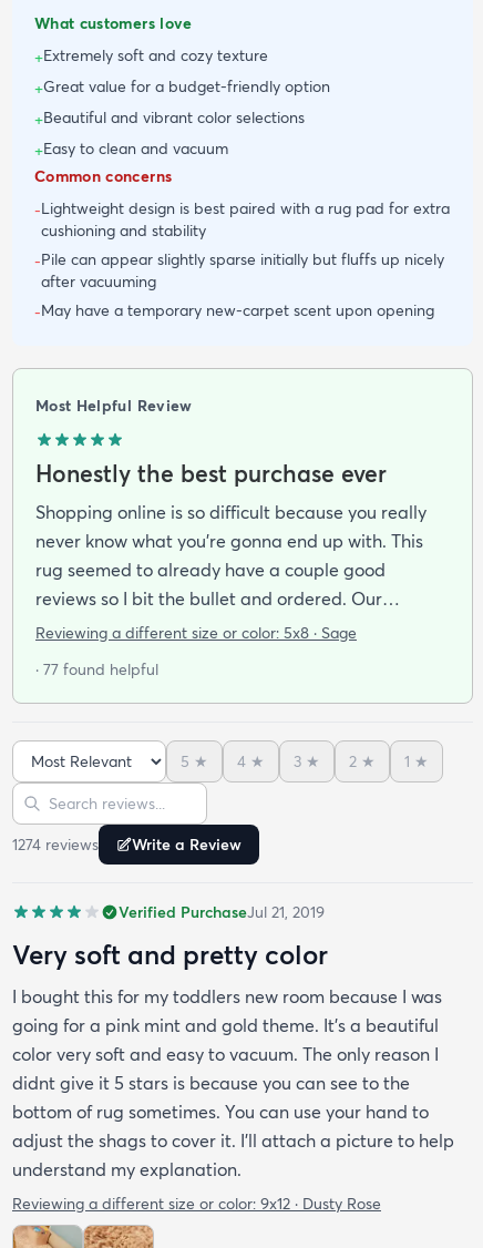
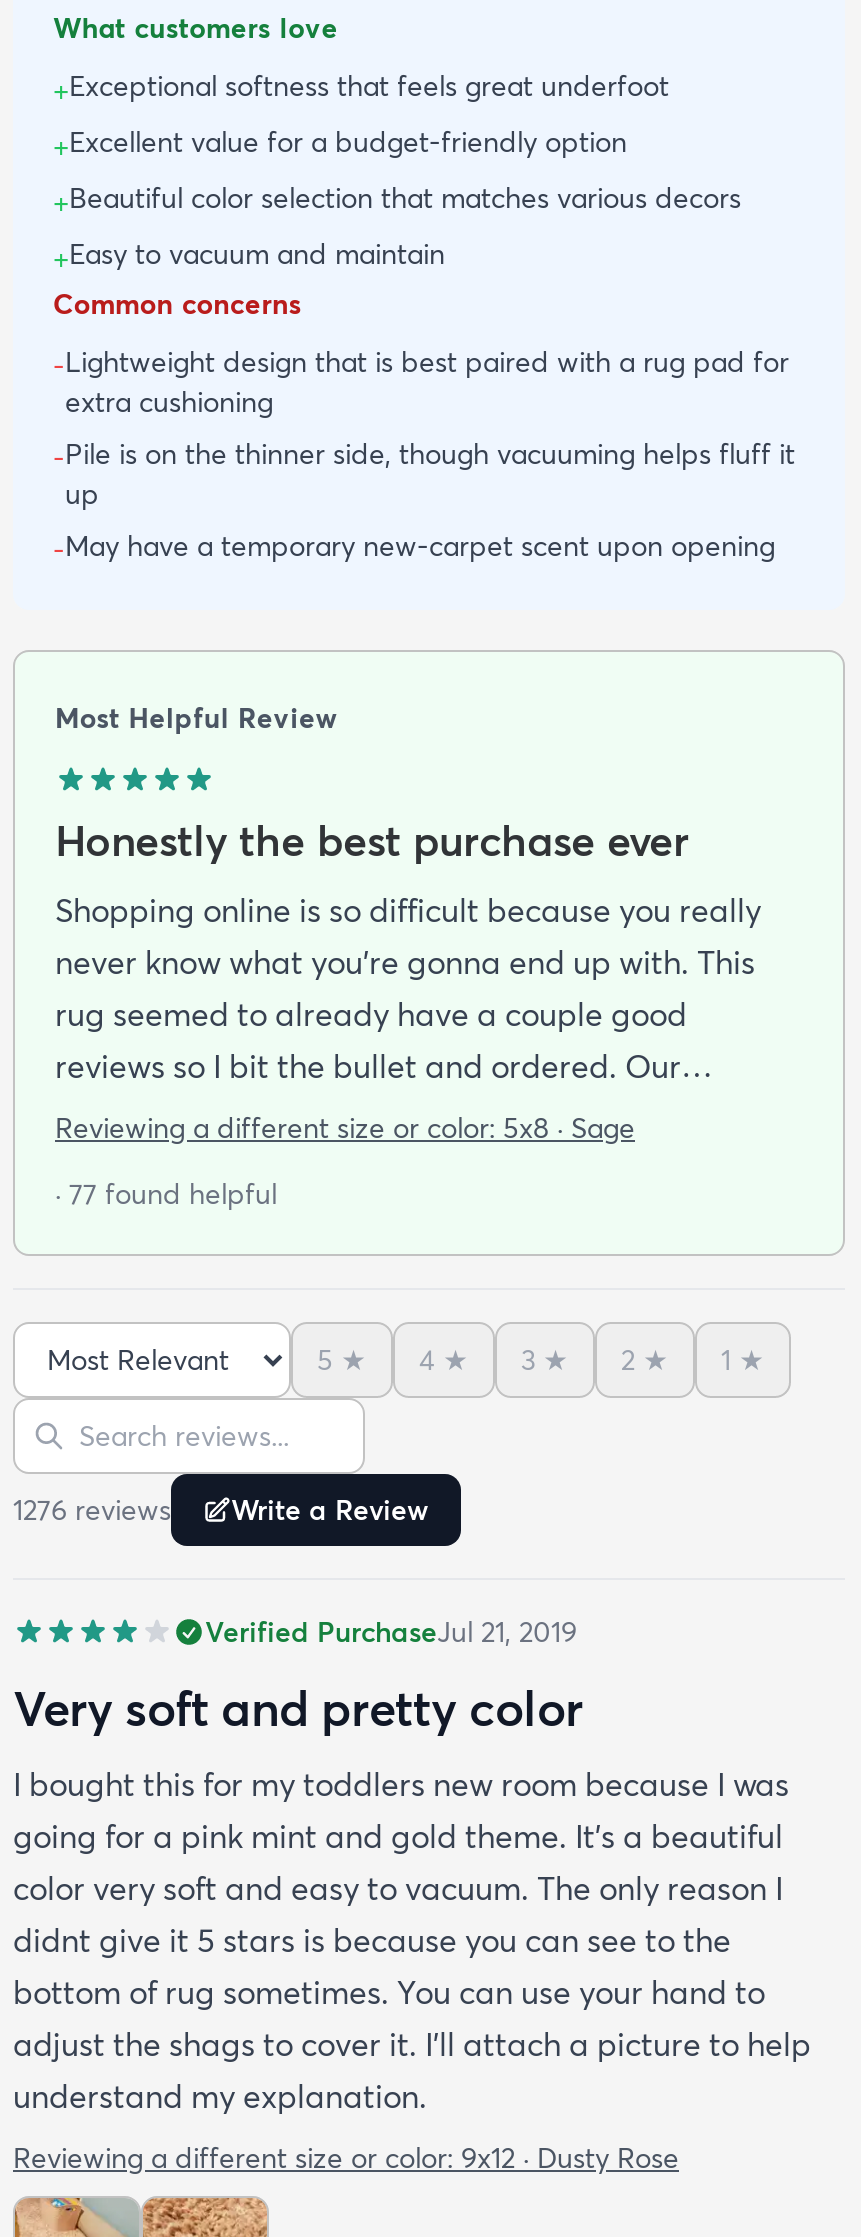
[34,45,330,161] +Extremely soft and cozy texture | +Great value for a budget-friendly option | +Beautiful and vibrant color selections | +Easy to clean and vacuum -> [53,67,741,275] +Exceptional softness that feels great underfoot | +Excellent value for a budget-friendly option | +Beautiful color selection that matches various decors | +Easy to vacuum and maintain
[34,198,450,291] -Lightweight design is best paired with a rug pad for extra | cushioning and stability | -Pile can appear slightly sparse initially but fluffs up nicely | after vacuuming -> [53,343,795,511] -Lightweight design that is best paired with a rug pad for | extra cushioning | -Pile is on the thinner side, though vacuuming helps fluff it | up
[12,834,242,854] 1274 reviews Write a Review -> [13,1491,429,1527] 1276 reviews Write a Review

